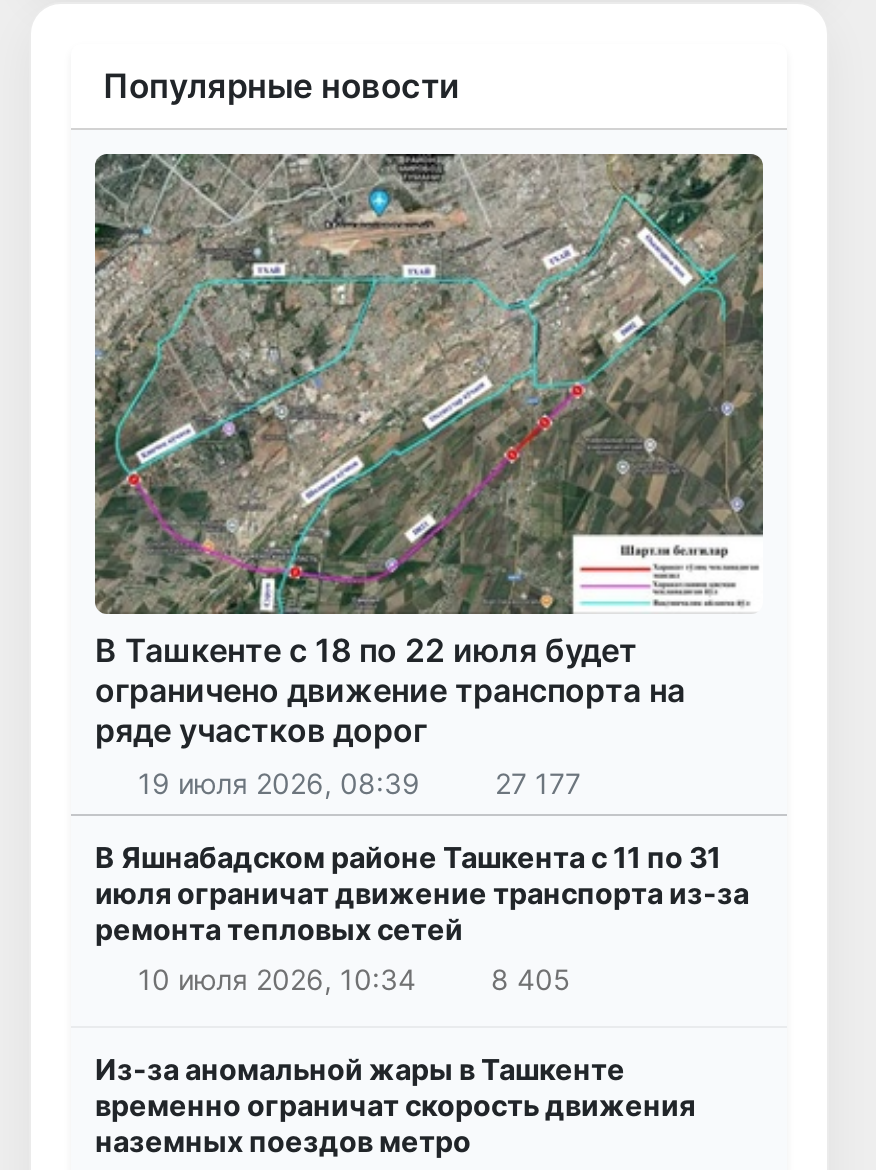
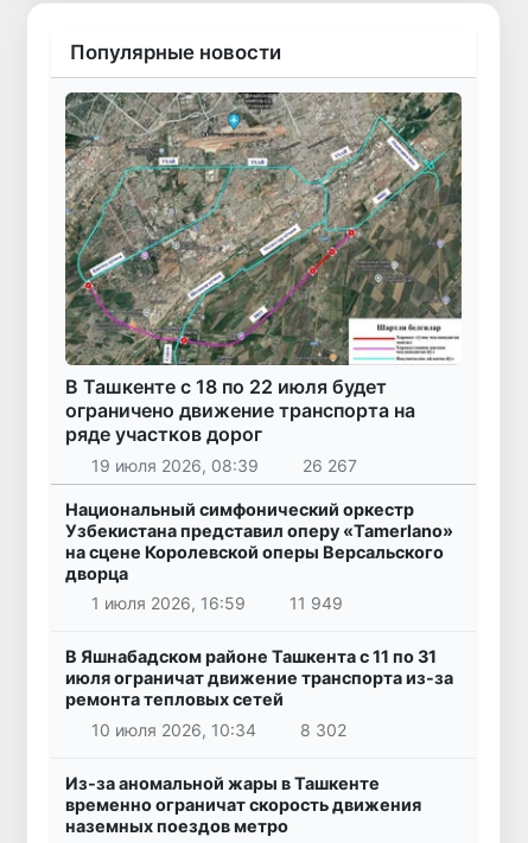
[495,765,581,799] 27 177 -> [65,455,453,613] 26 267 | Национальный симфонический оркестр | Узбекистана представил оперу «Tamerlano» | на сцене Королевской оперы Версальского | дворца | 1 июля 2026, 16:59 | 11 949
[491,962,571,996] 8 405 -> [300,719,346,740] 8 302

